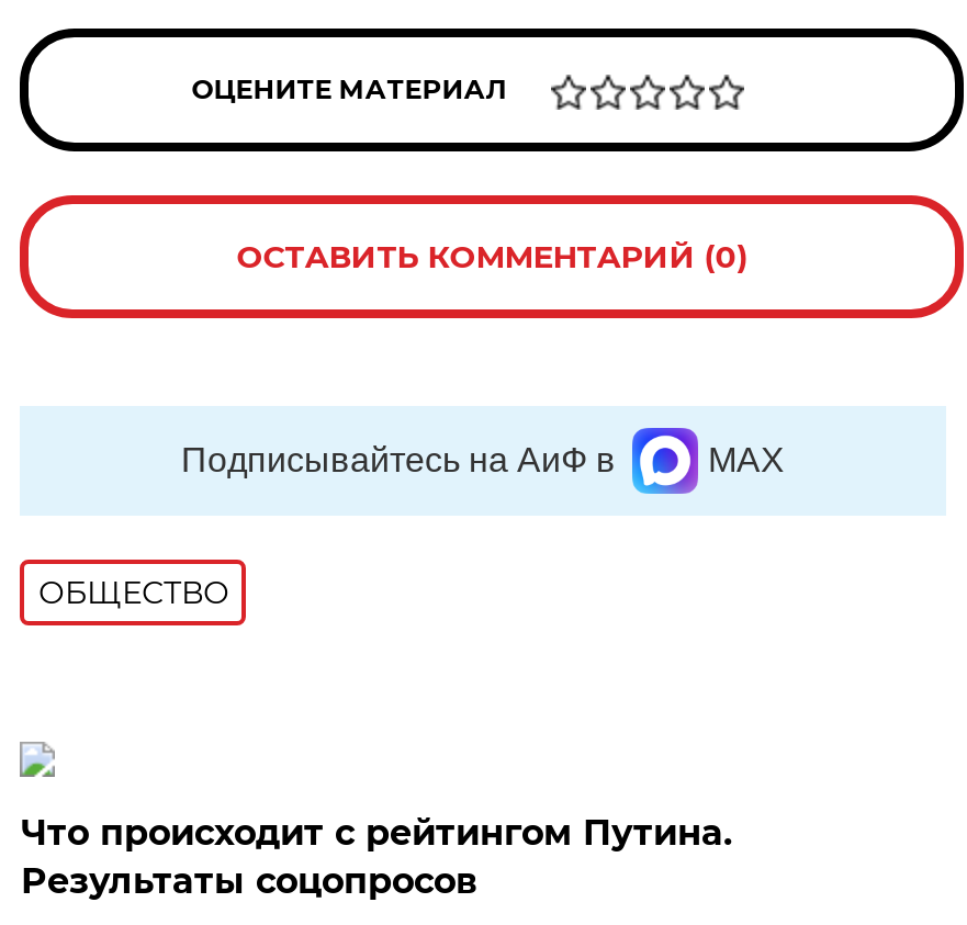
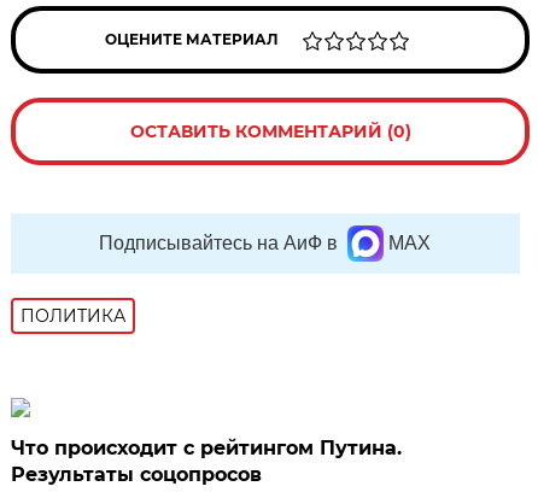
[38,573,229,612] ОБЩЕСТВО -> [21,305,126,327] ПОЛИТИКА

